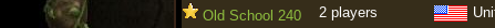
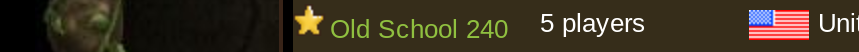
[202,4,377,24] Old School 240 2 players -> [330,8,646,44] Old School 240 5 players

